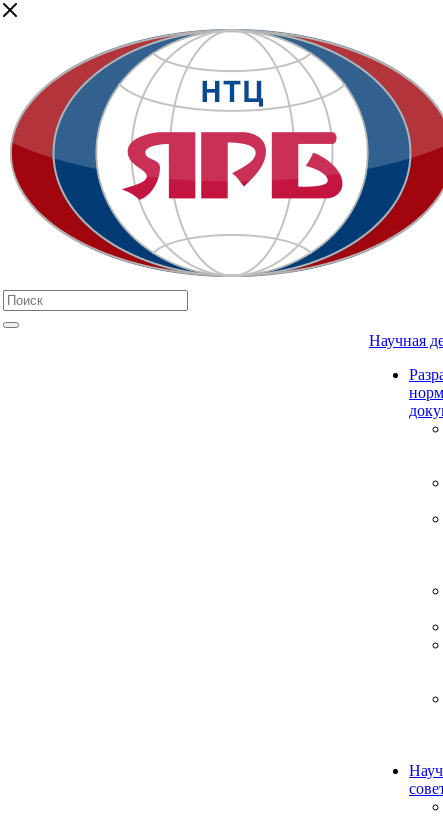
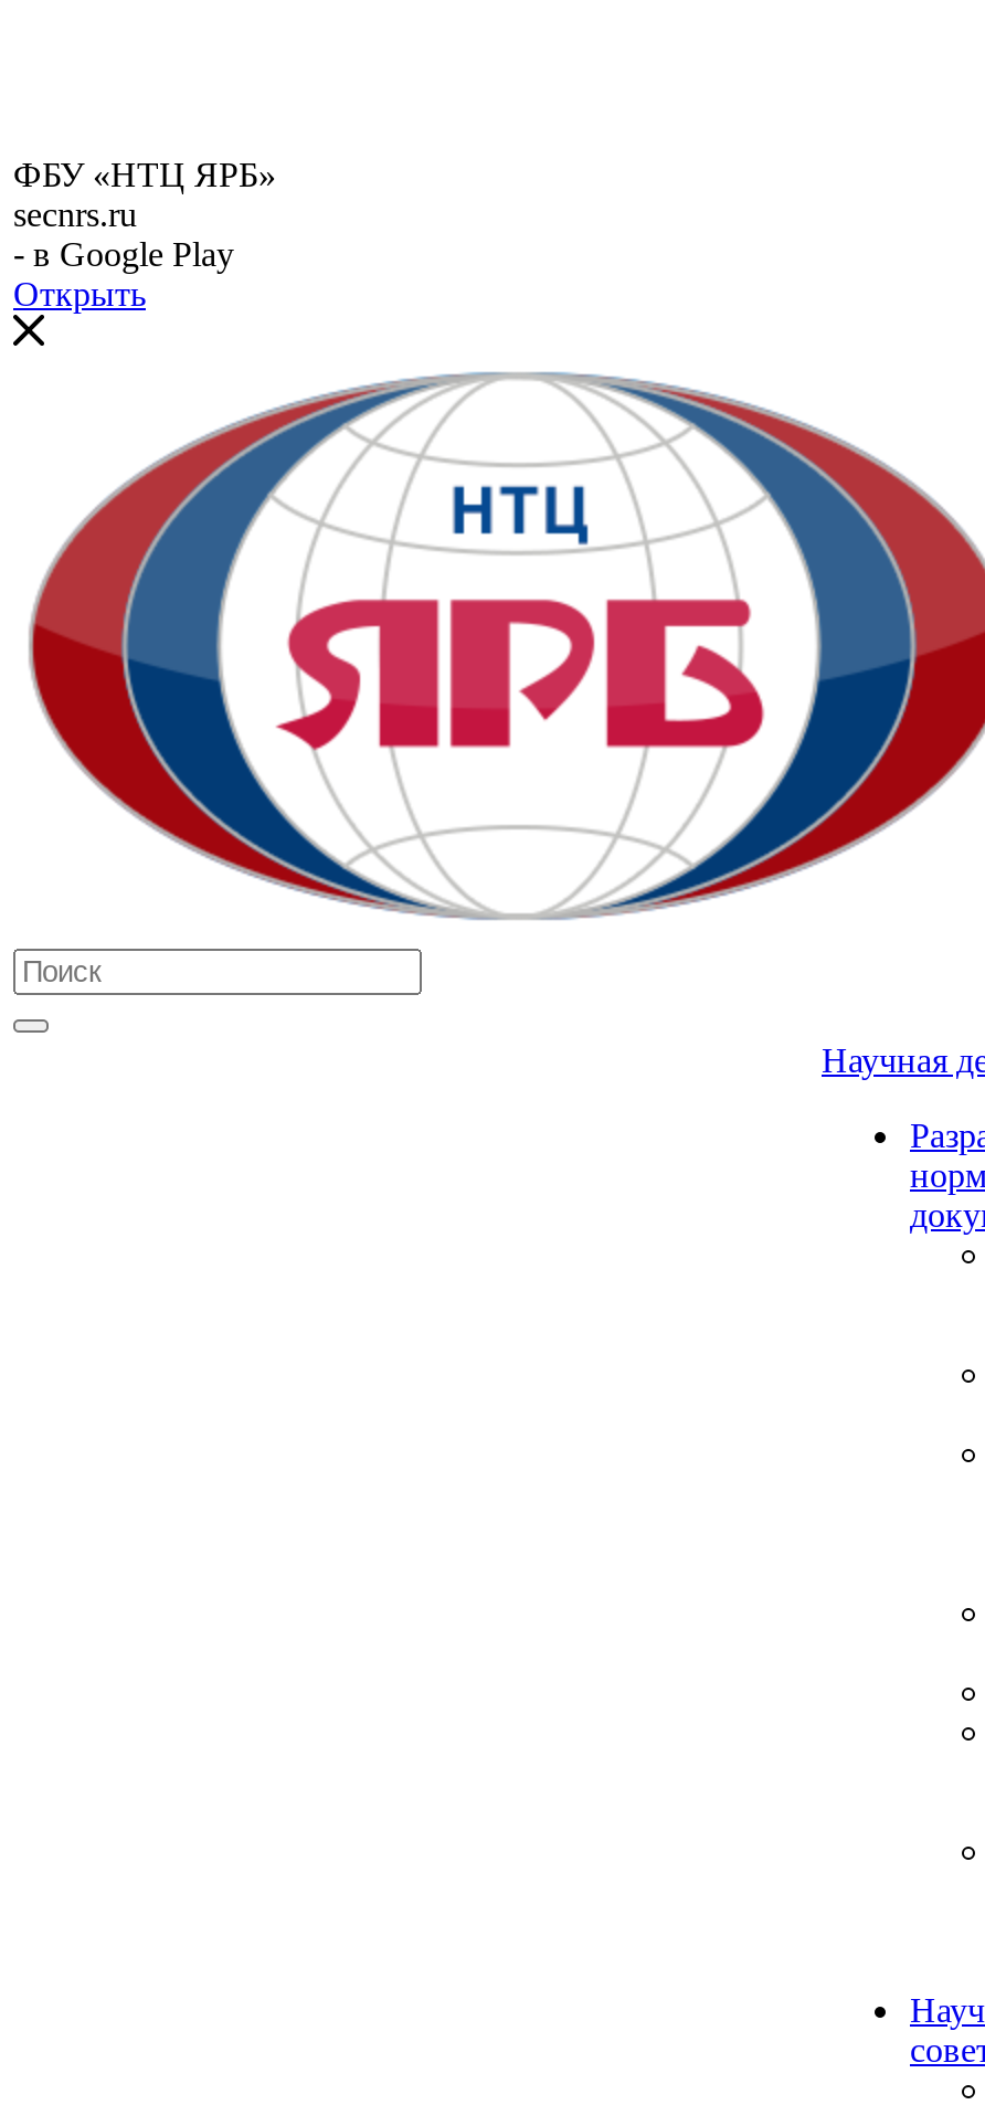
none -> [13,156,276,313] ФБУ «НТЦ ЯРБ» | secnrs.ru | - в Google Play | Открыть

